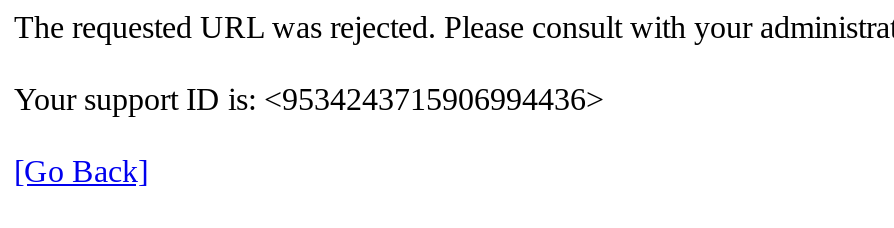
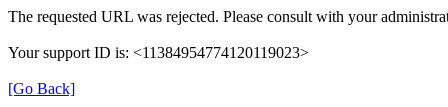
[14,82,604,116] Your support ID is: <9534243715906994436> -> [8,44,309,61] Your support ID is: <11384954774120119023>

